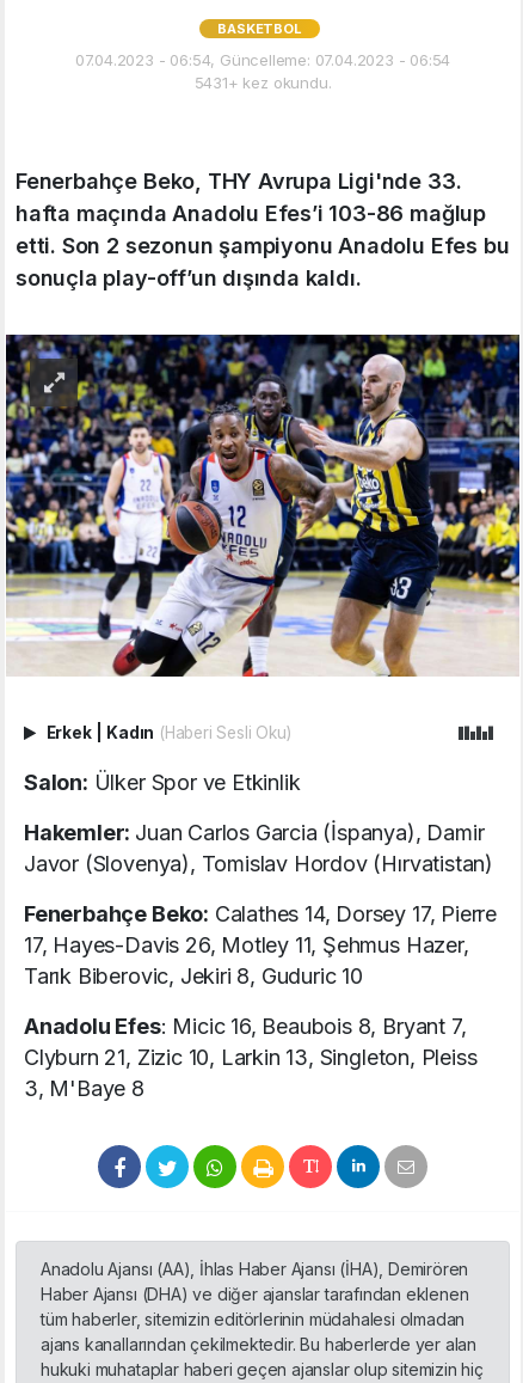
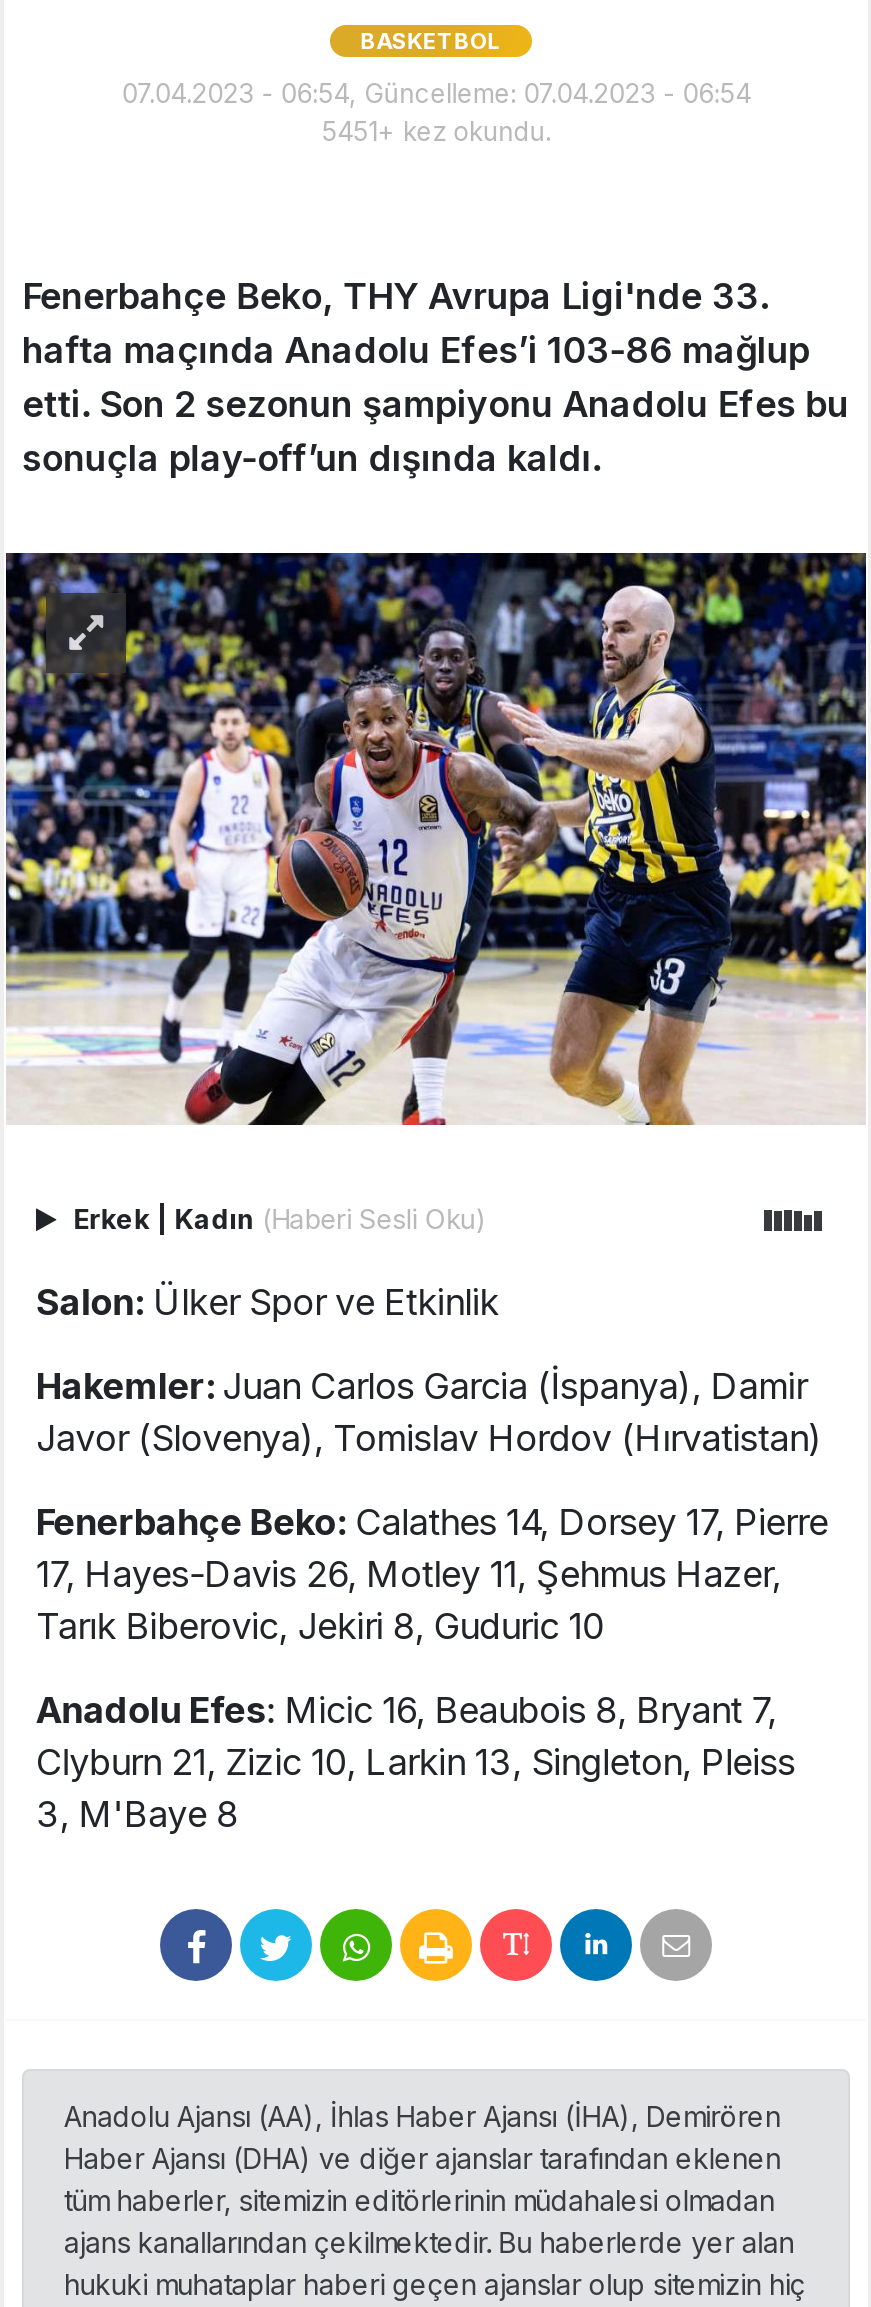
[194,73,331,92] 5431+ kez okundu. -> [321,115,551,147] 5451+ kez okundu.

